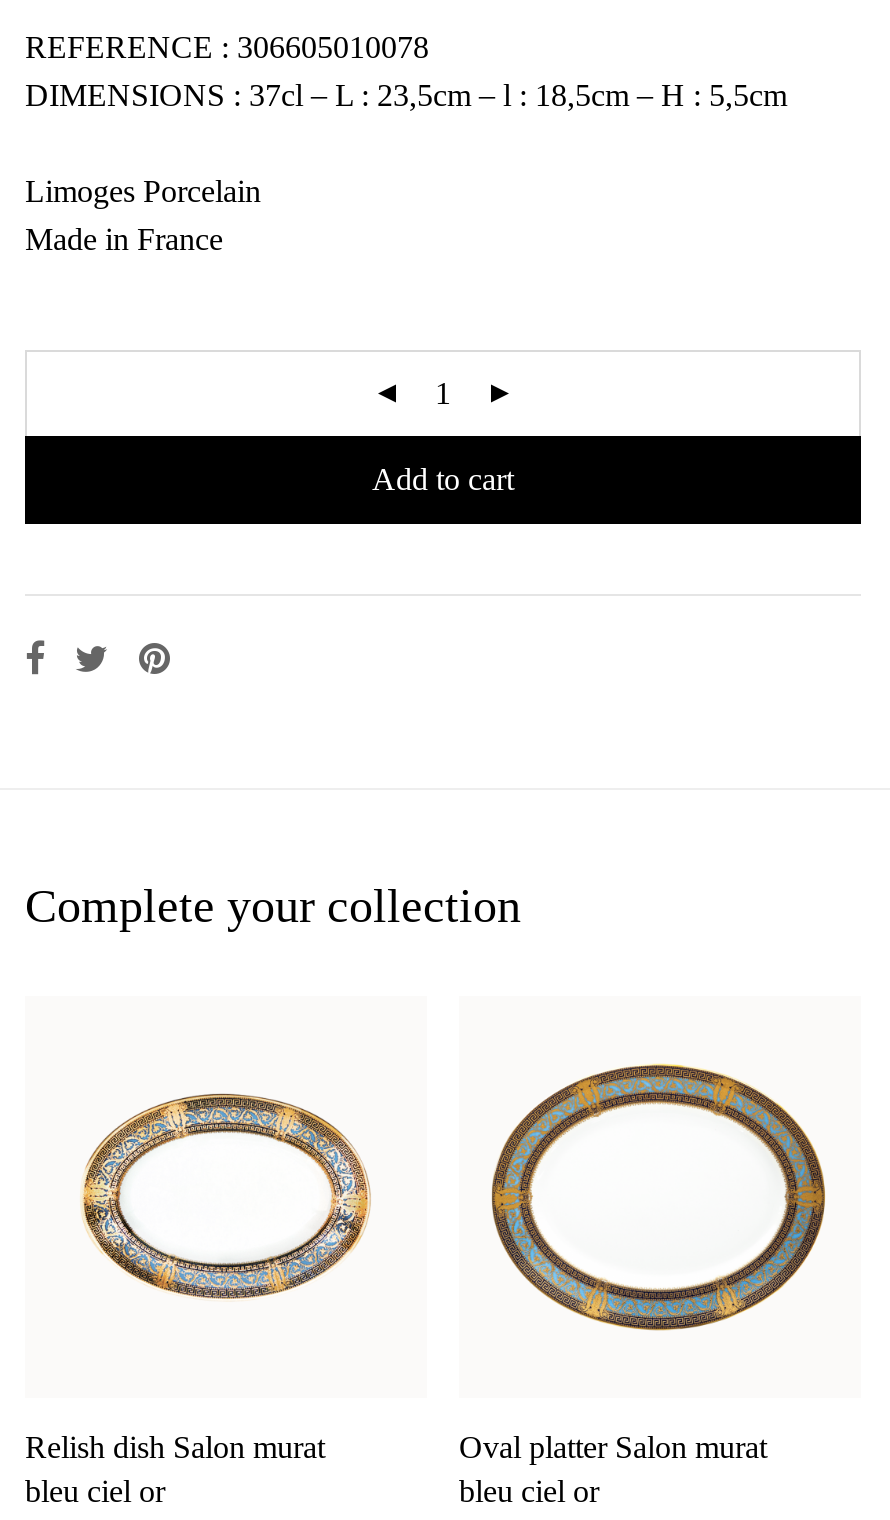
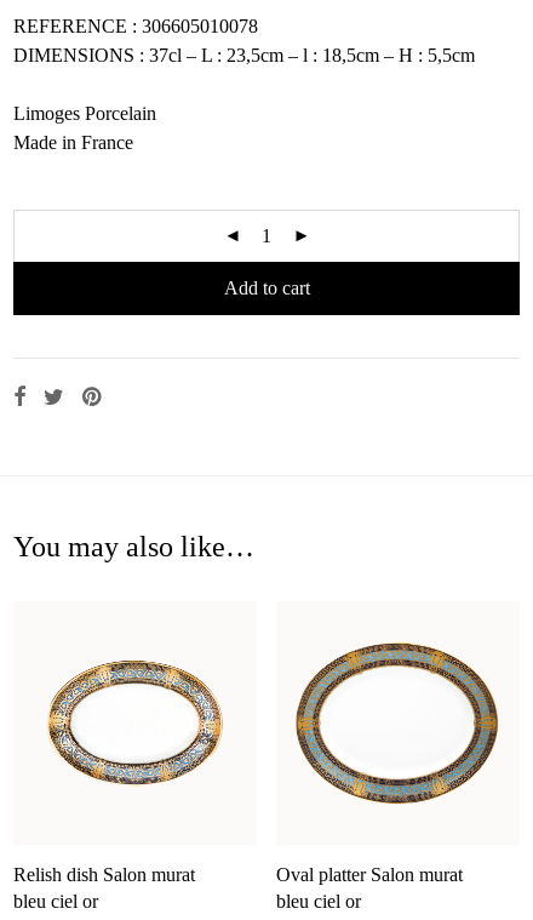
[25,880,521,932] Complete your collection -> [13,531,254,562] You may also like…

